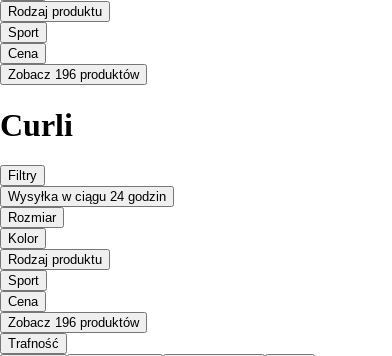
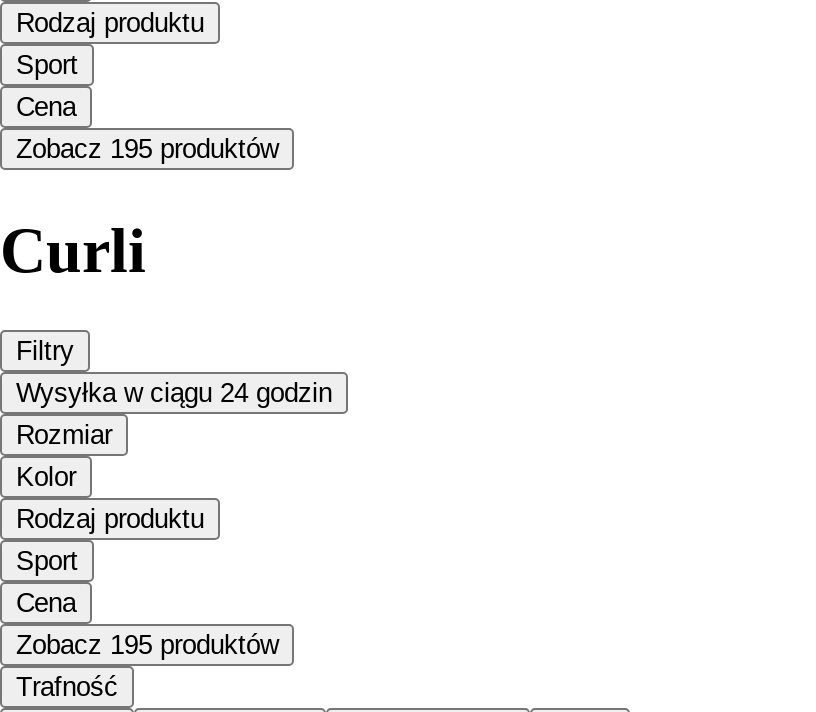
[8,67,139,82] Zobacz 196 produktów -> [16,135,278,165] Zobacz 195 produktów
[8,315,139,330] Zobacz 196 produktów -> [16,631,278,661] Zobacz 195 produktów

